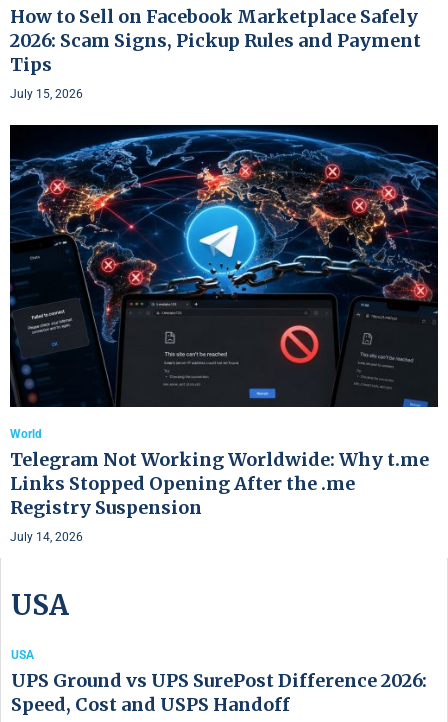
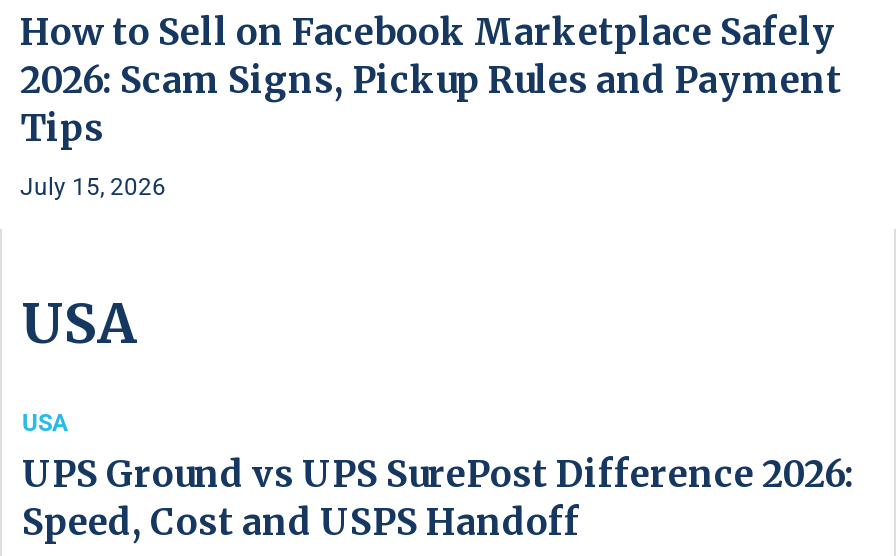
[9,124,439,544] [image] | World | Telegram Not Working Worldwide: Why t.me | Links Stopped Opening After the .me | Registry Suspension | July 14, 2026 -> none

